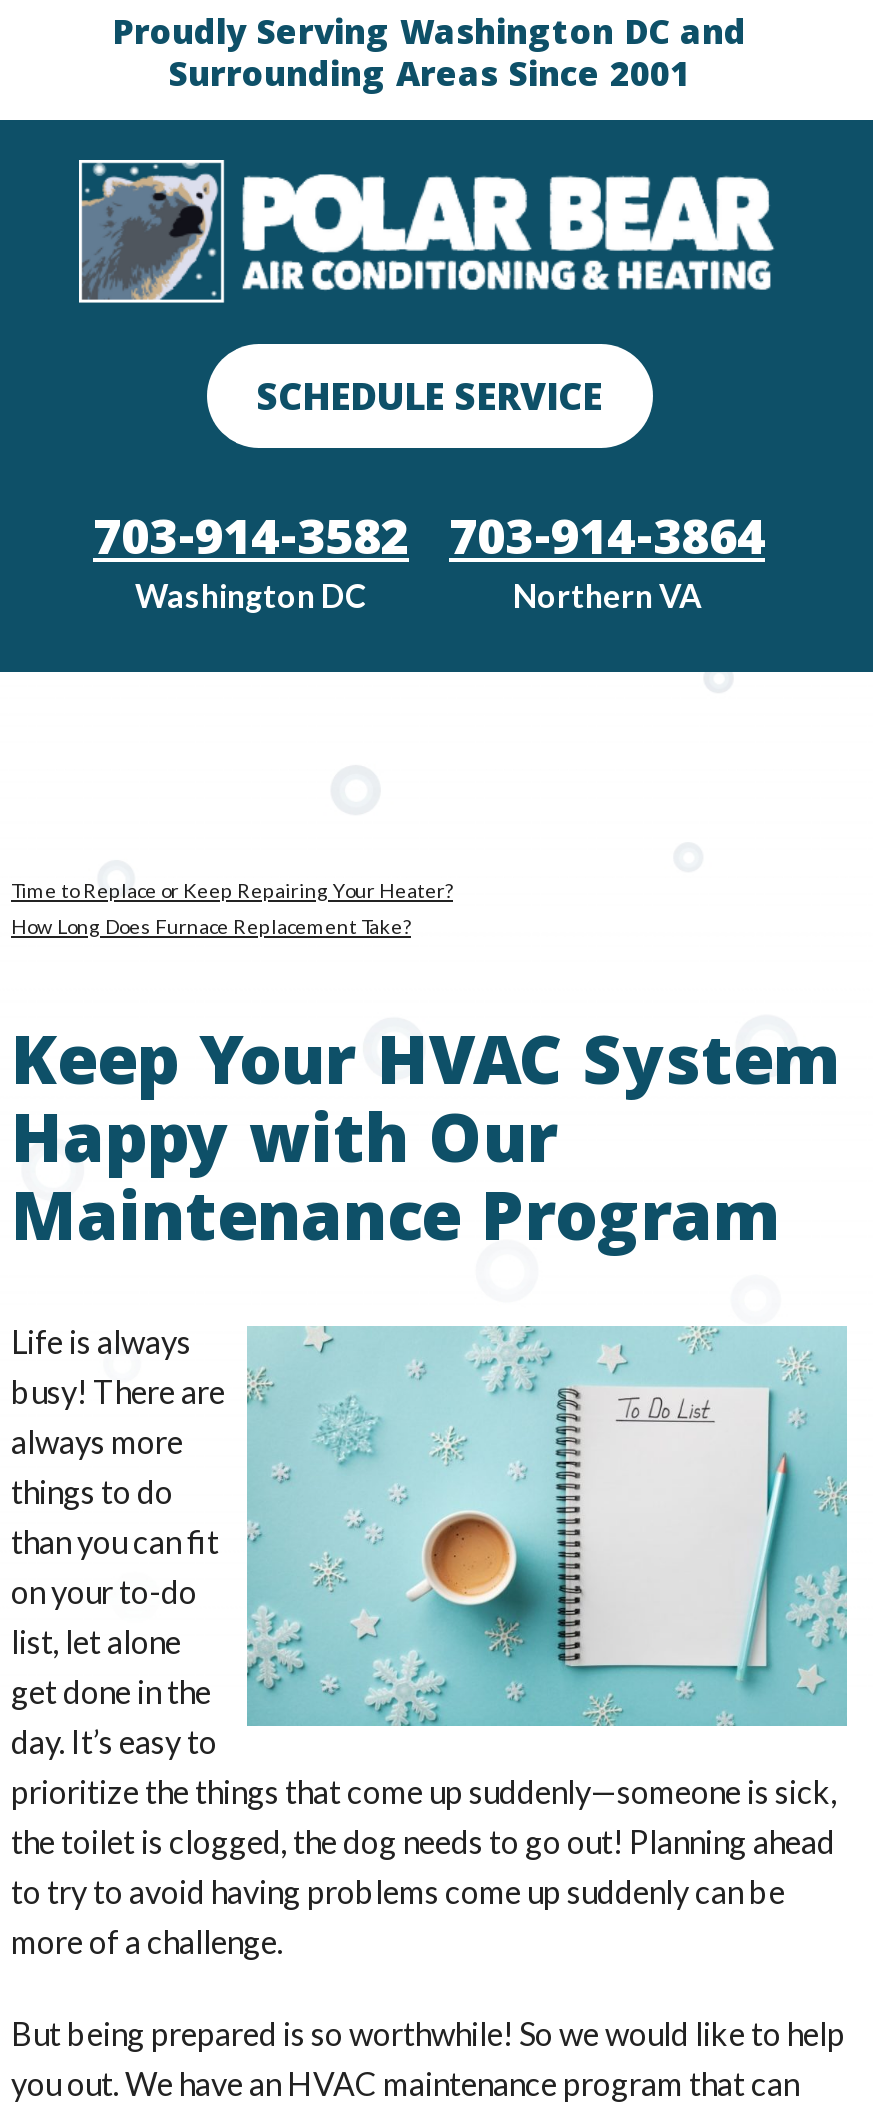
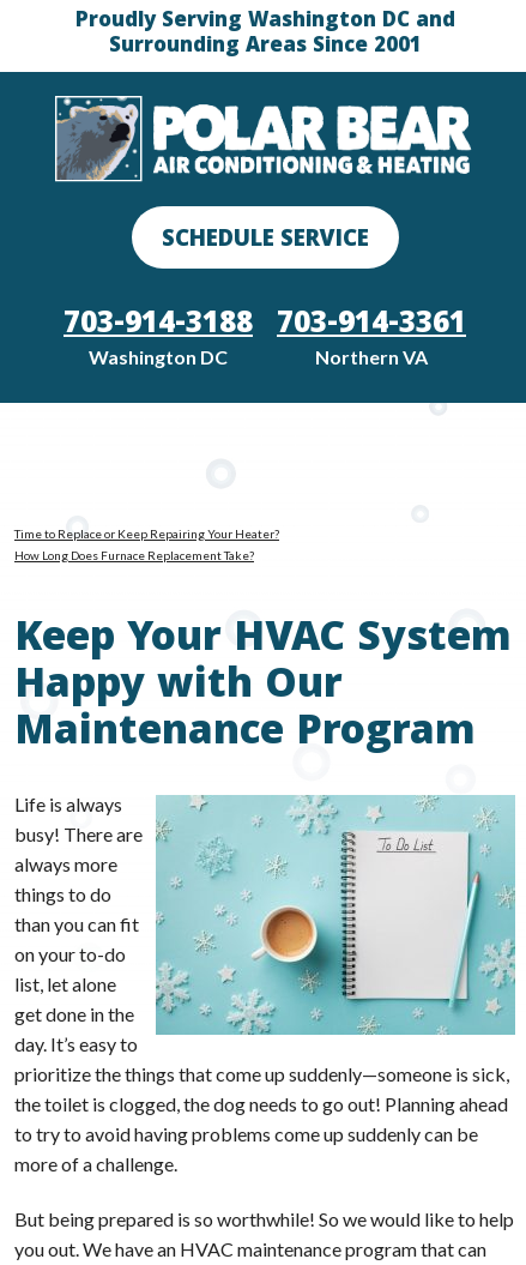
[93,503,409,587] 703-914-3582 -> [64,302,253,352] 703-914-3188
[449,503,765,587] 703-914-3864 -> [277,302,466,352] 703-914-3361

